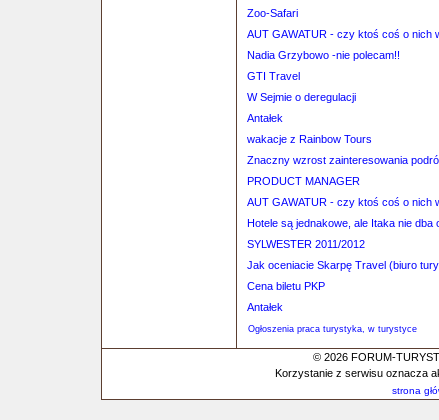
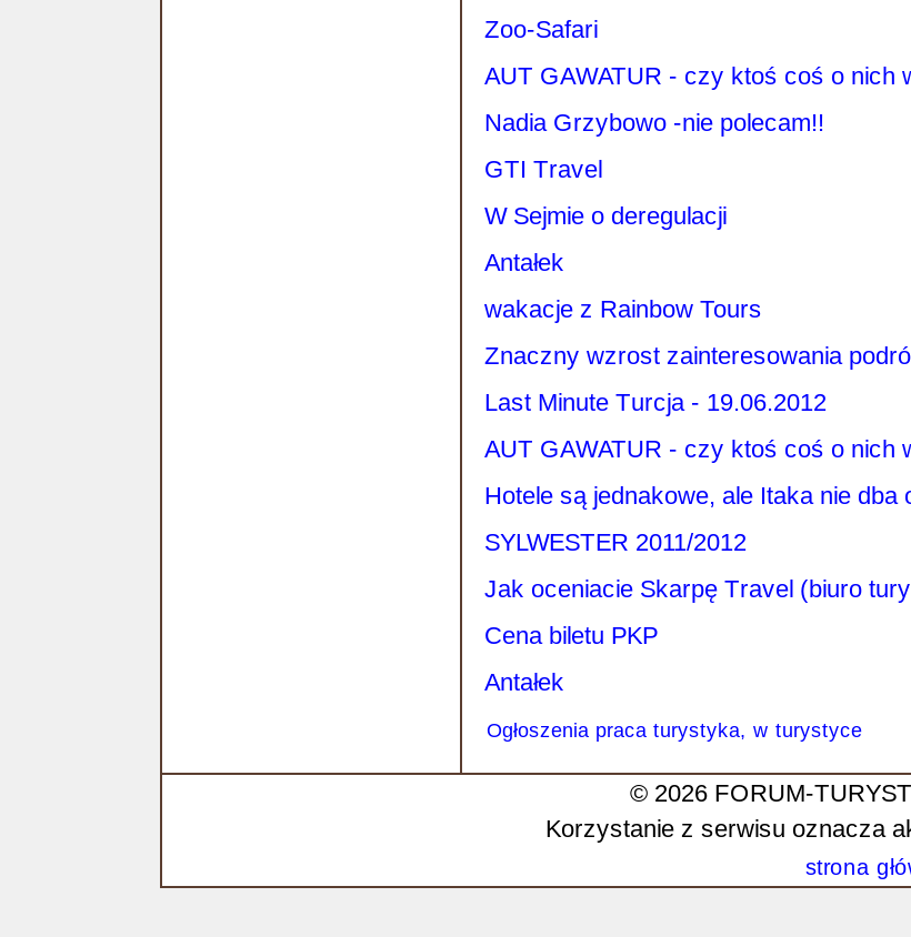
[247,175,360,187] PRODUCT MANAGER -> [484,389,827,415] Last Minute Turcja - 19.06.2012

